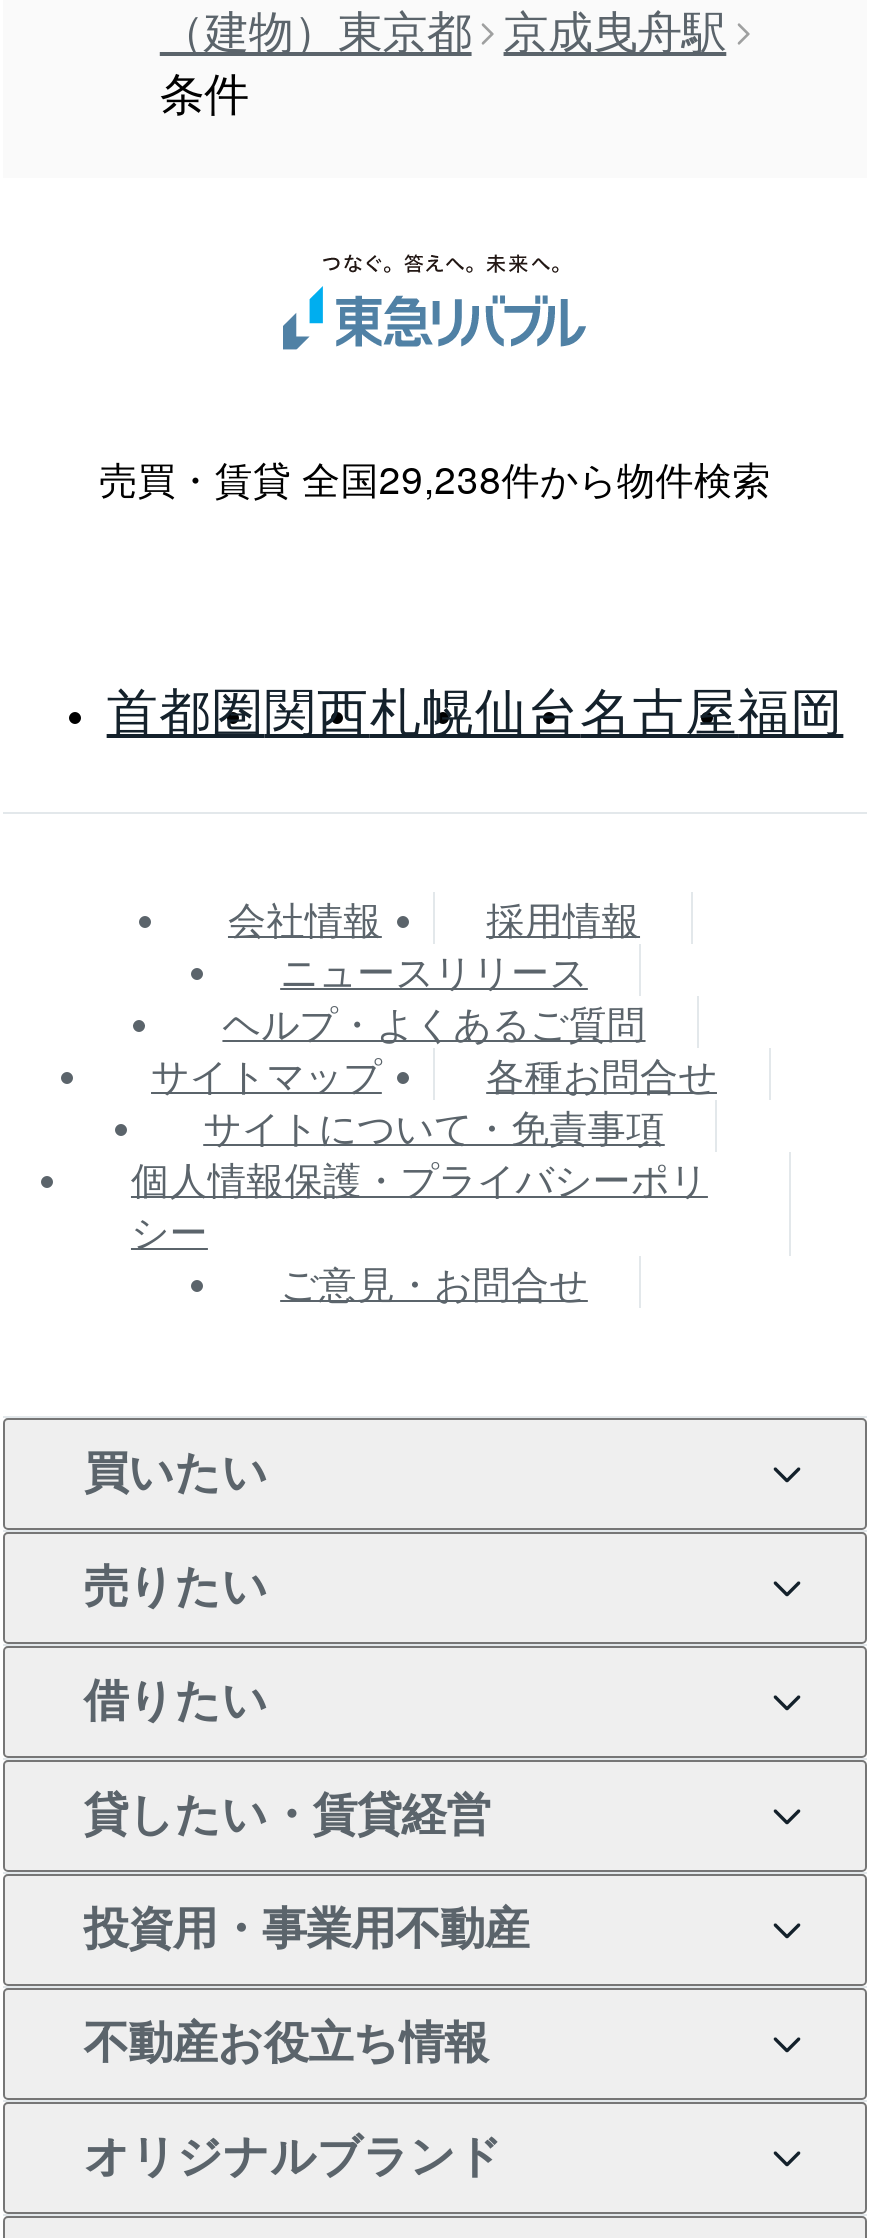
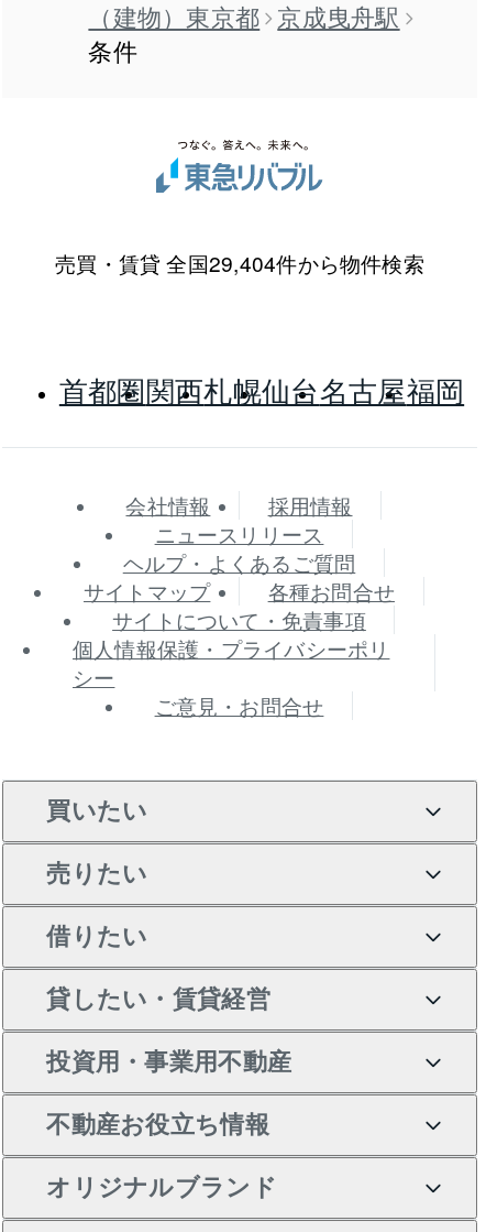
[99,450,771,504] 売買・賃貸 全国29,238件から物件検索 -> [55,248,424,278] 売買・賃貸 全国29,404件から物件検索

